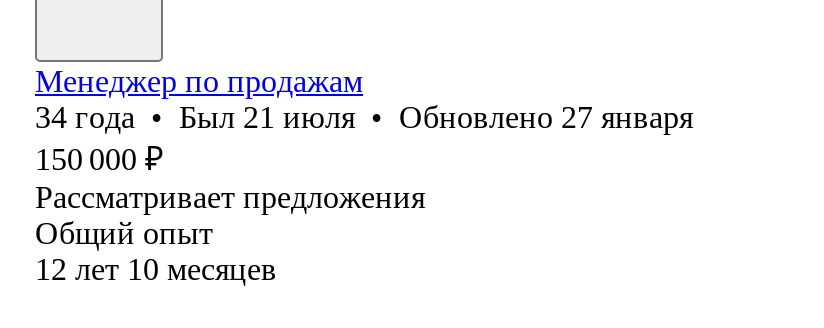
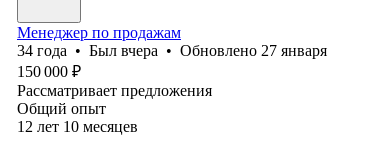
[35,100,693,134] 34 года • Был 21 июля • Обновлено 27 января -> [17,42,327,59] 34 года • Был вчера • Обновлено 27 января

